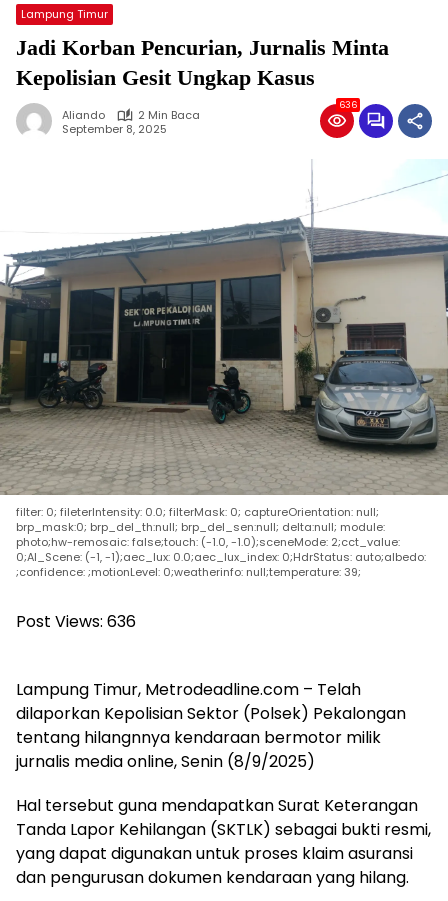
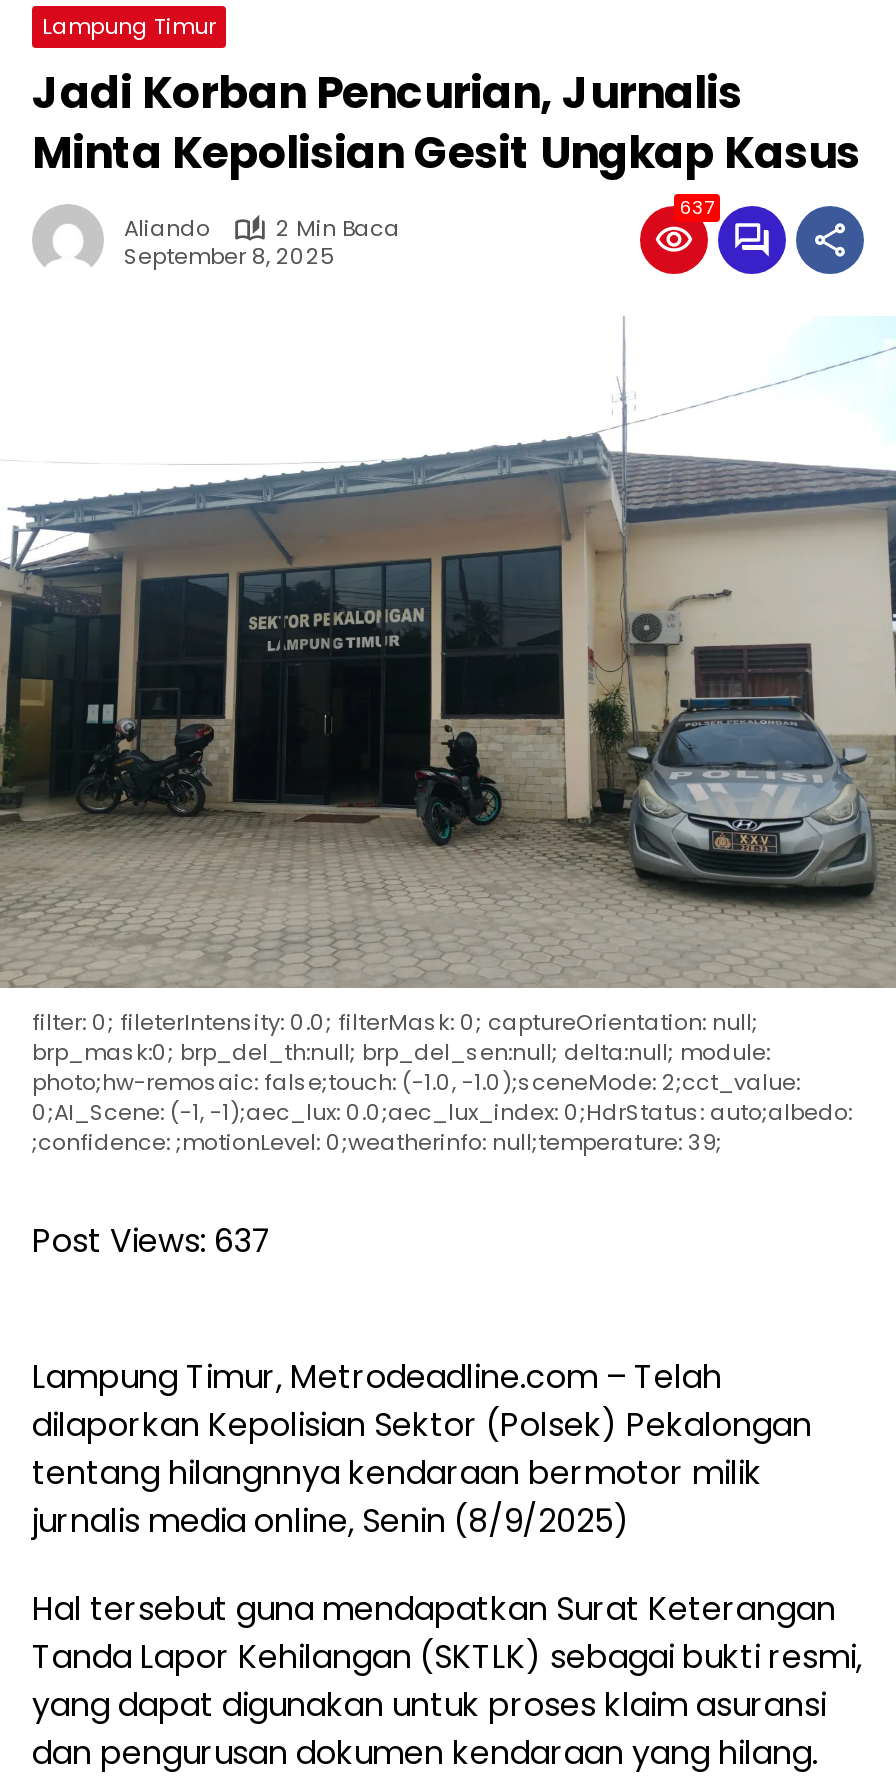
[339,99,357,111] 636 -> [680,196,714,220] 637
[16,610,136,633] Post Views: 636 -> [32,1218,272,1264] Post Views: 637

